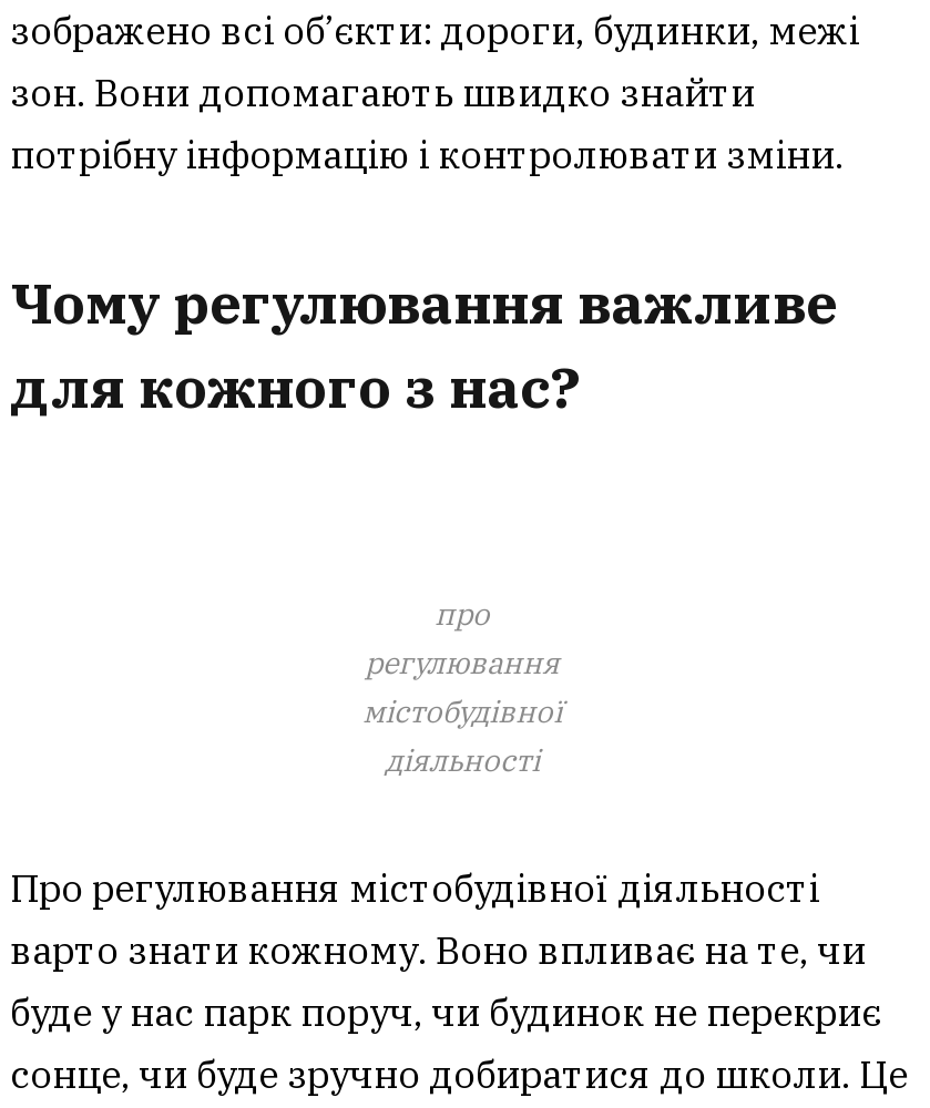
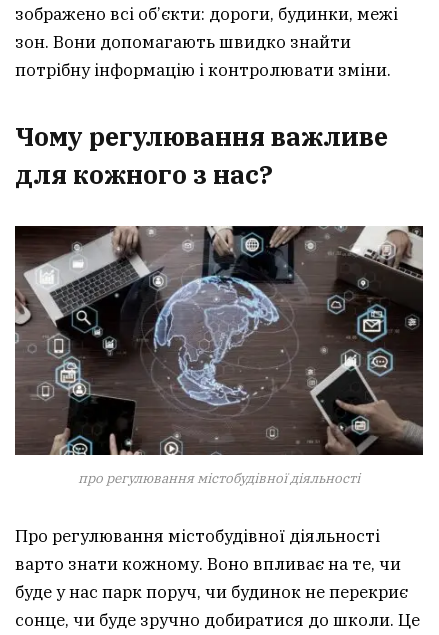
none -> [14,225,424,456] [image]

